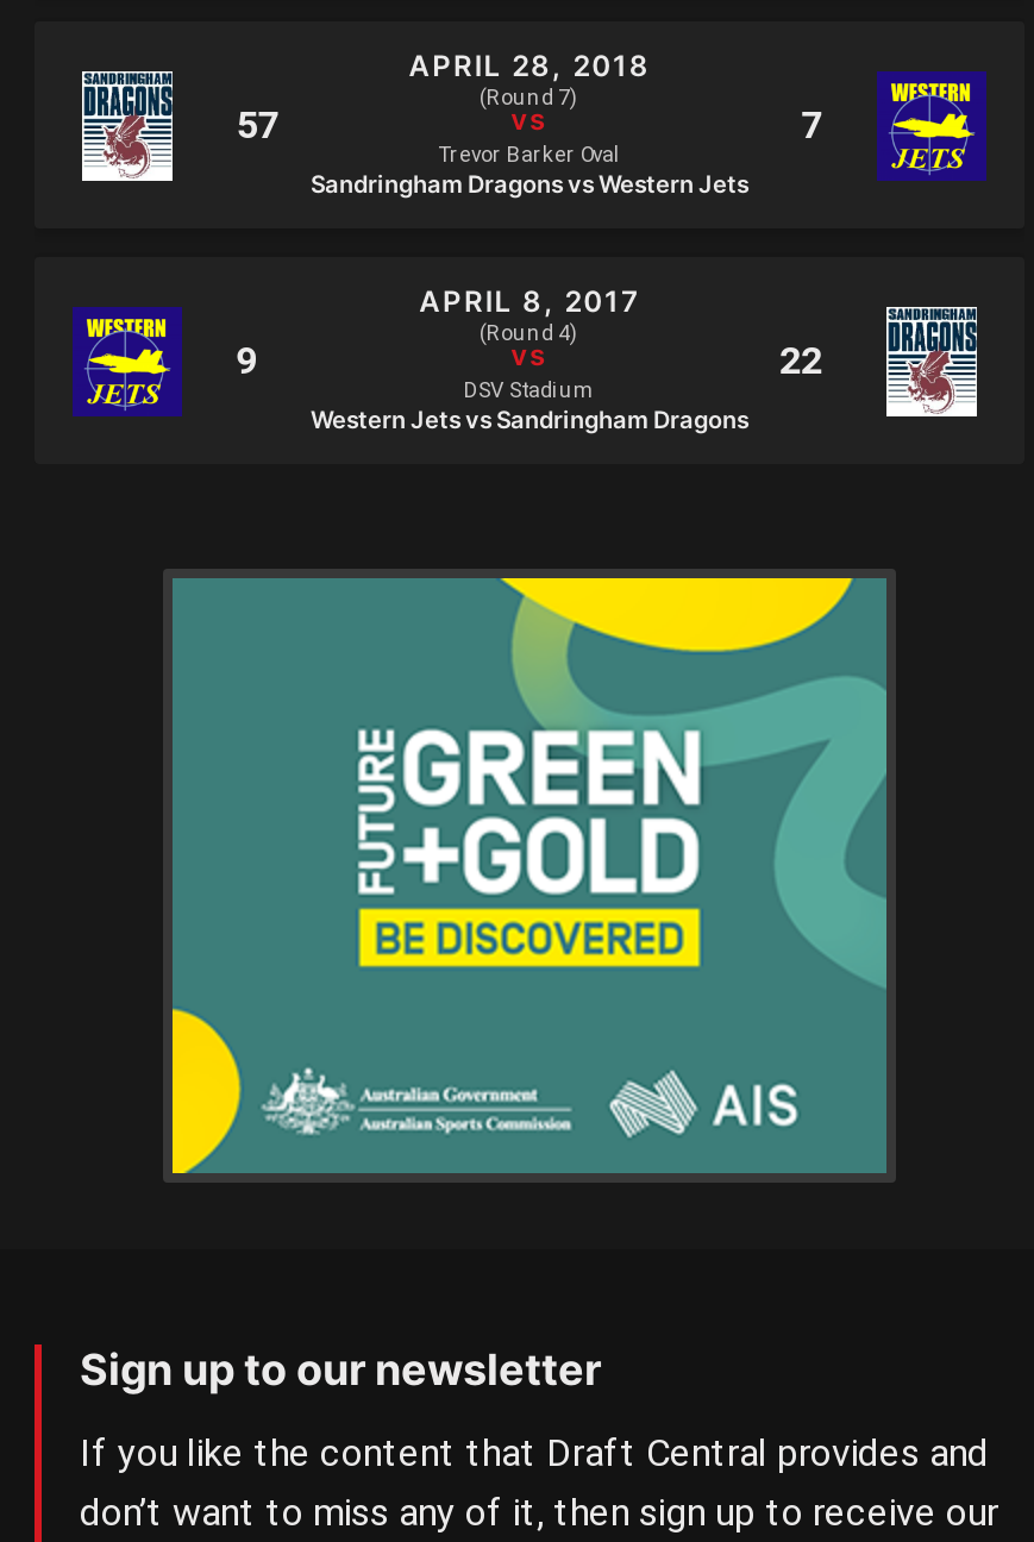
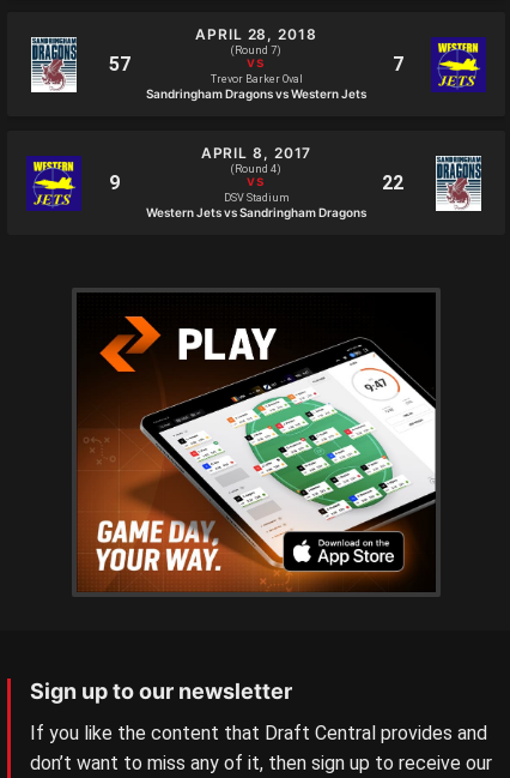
[170,576,889,1176] [image] -> [77,292,437,592] [image]

